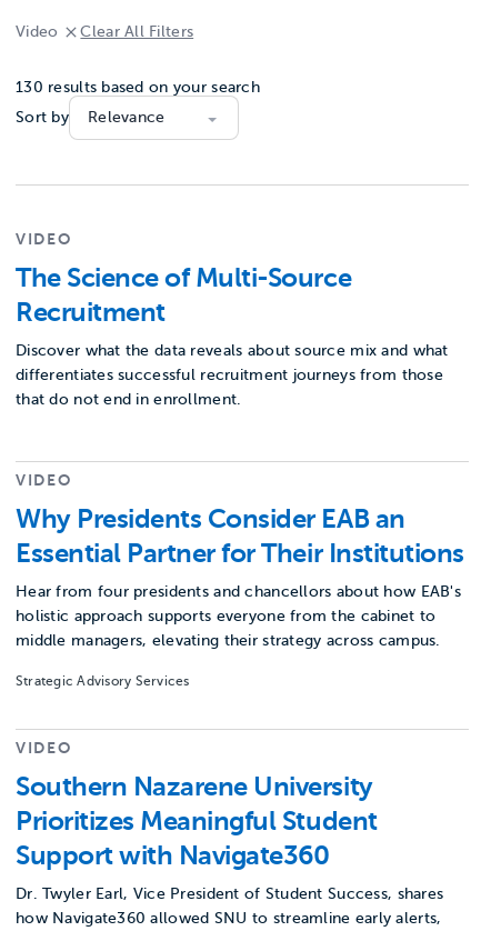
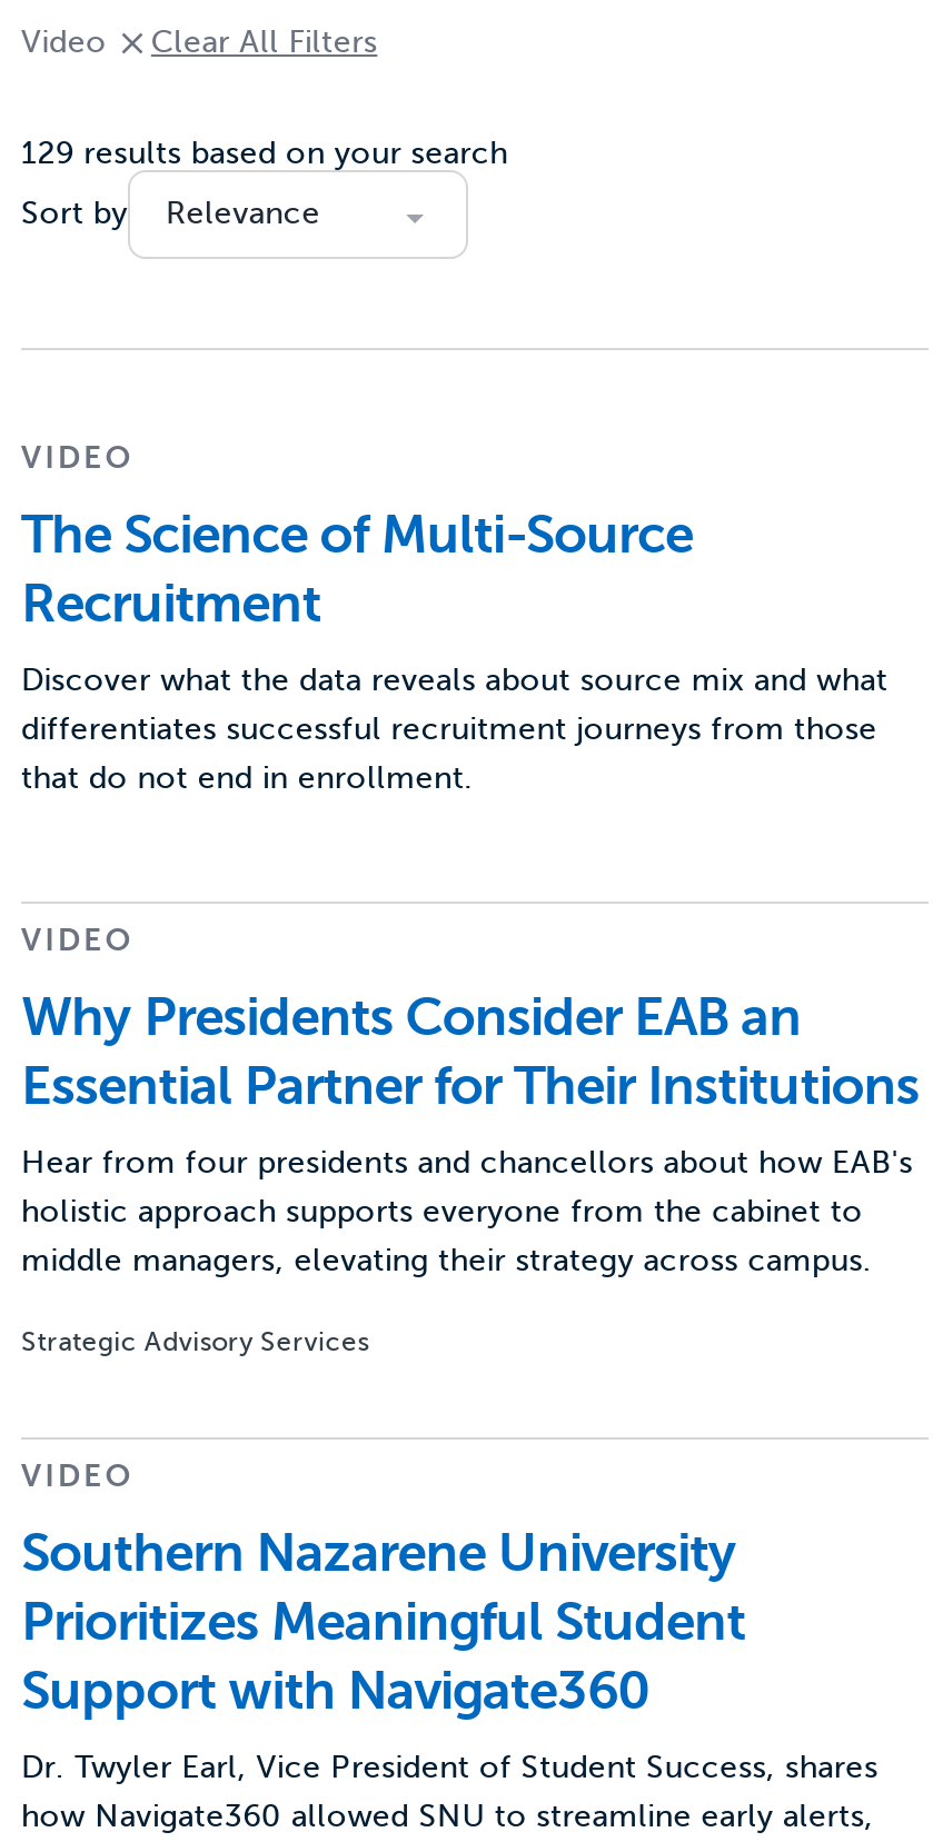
[16,79,260,96] 130 results based on your search -> [21,137,508,170] 129 results based on your search

